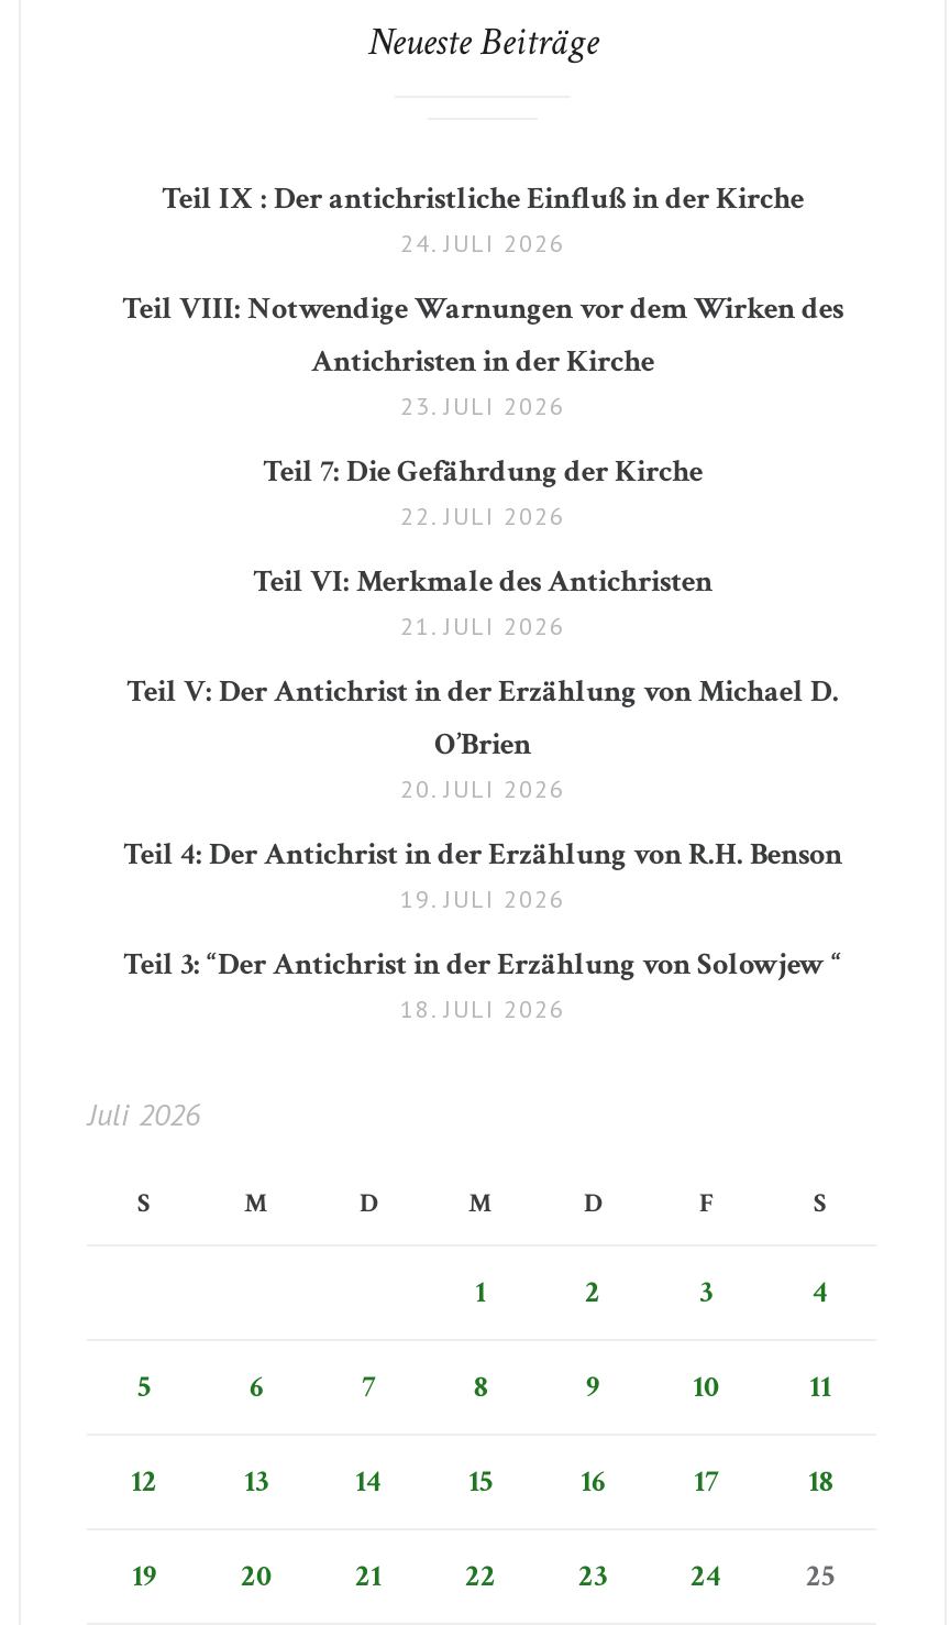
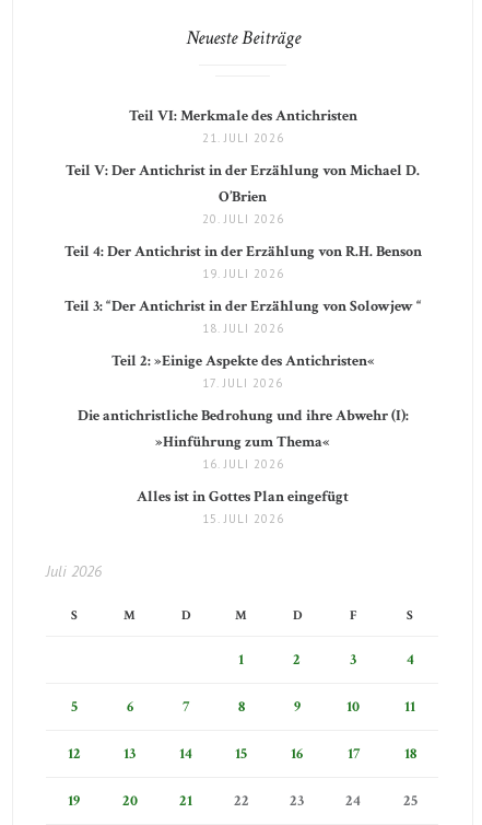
[122,180,843,532] Teil IX : Der antichristliche Einfluß in der Kirche | 24. JULI 2026 | Teil VIII: Notwendige Warnungen vor dem Wirken des | Antichristen in der Kirche | 23. JULI 2026 | Teil 7: Die Gefährdung der Kirche | 22. JULI 2026 -> none
moved [123,562,842,1025] -> [64,106,421,336]: Teil VI: Merkmale des Antichristen | 21. JULI 2026 | Teil V: Der Antichrist in der Erzählung von Michael D. | ... | Teil 3: “Der Antichrist in der Erzählung von Solowjew “ | 18. JULI 2026
none -> [77,351,408,526] Teil 2: »Einige Aspekte des Antichristen« | 17. JULI 2026 | Die antichristliche Bedrohung und ihre Abwehr (I): | »Hinführung zum Thema« | 16. JULI 2026 | Alles ist in Gottes Plan eingefügt | 15. JULI 2026

